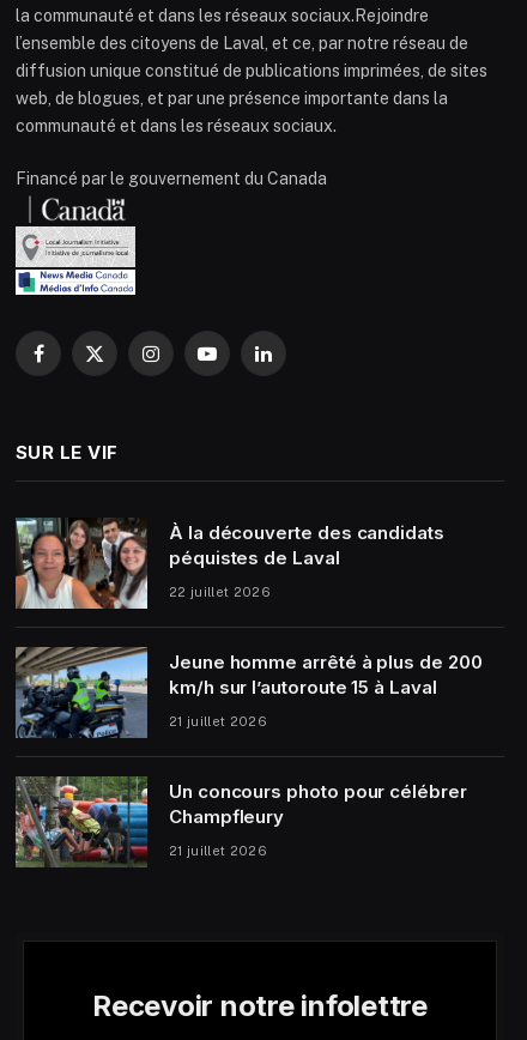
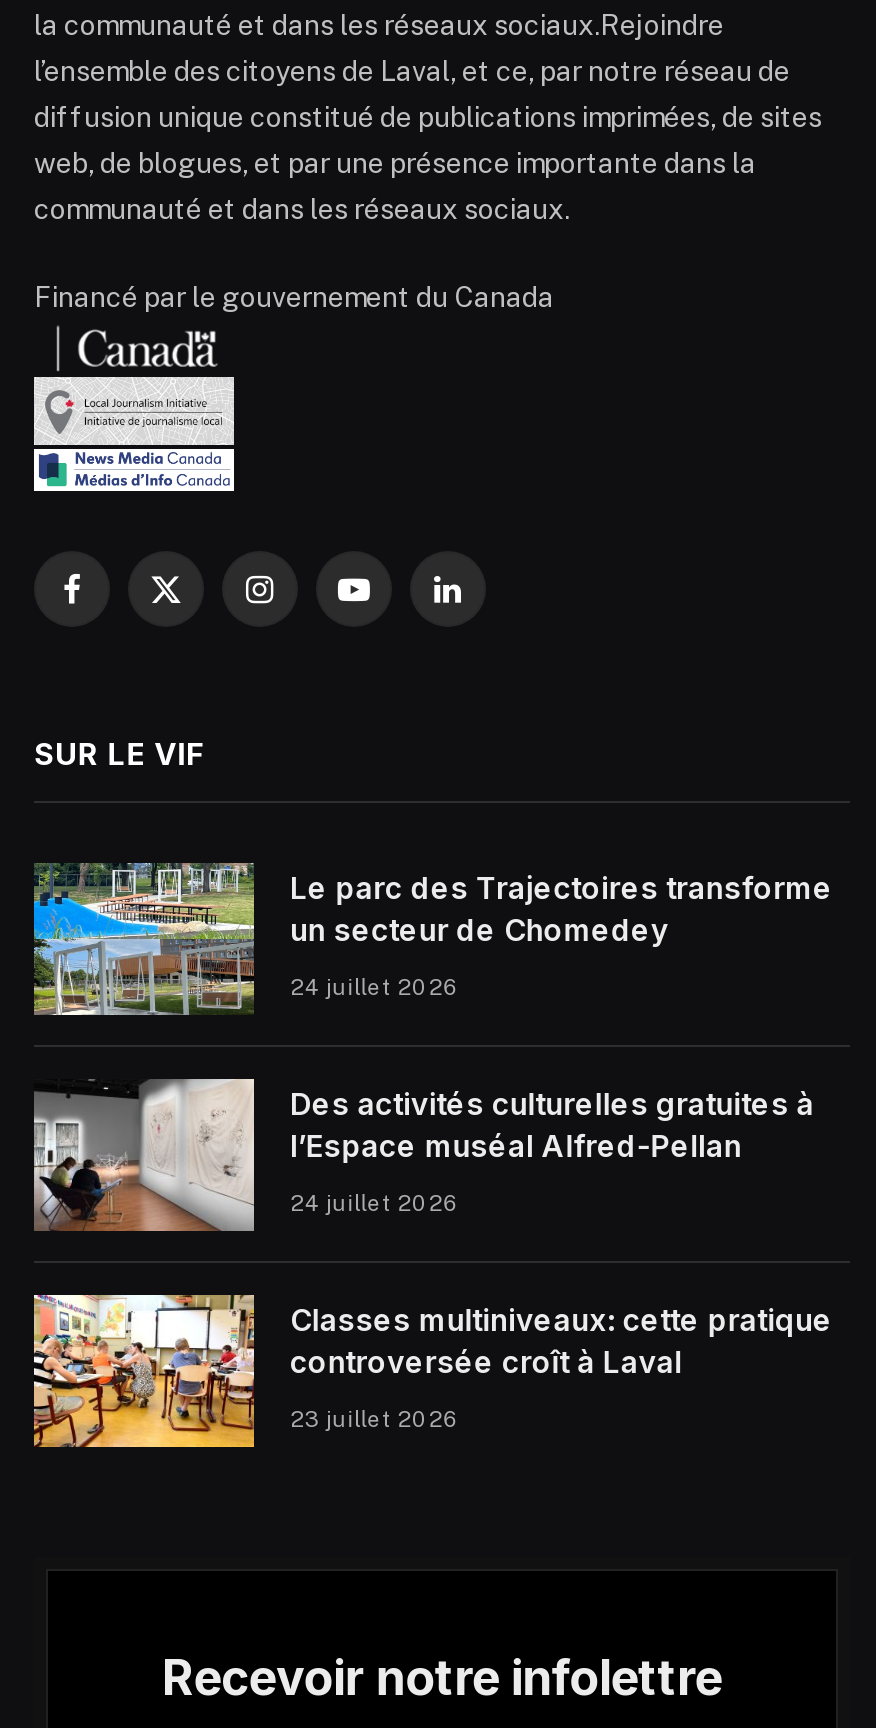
[14,518,444,610] [image] | À la découverte des candidats | péquistes de Laval -> [32,861,833,1017] [image] | Le parc des Trajectoires transforme | un secteur de Chomedey
[169,584,271,599] 22 juillet 2026 -> [290,975,460,999] 24 juillet 2026
[14,646,482,739] [image] | Jeune homme arrêté à plus de 200 | km/h sur l’autoroute 15 à Laval -> [32,1077,814,1233] [image] | Des activités culturelles gratuites à | l’Espace muséal Alfred-Pellan
[169,714,267,728] 21 juillet 2026 -> [290,1191,460,1215] 24 juillet 2026
[14,776,467,867] [image] | Un concours photo pour célébrer | Champfleury -> [32,1293,833,1449] [image] | Classes multiniveaux: cette pratique | controversée croît à Laval
[169,843,267,858] 21 juillet 2026 -> [290,1407,460,1431] 23 juillet 2026

